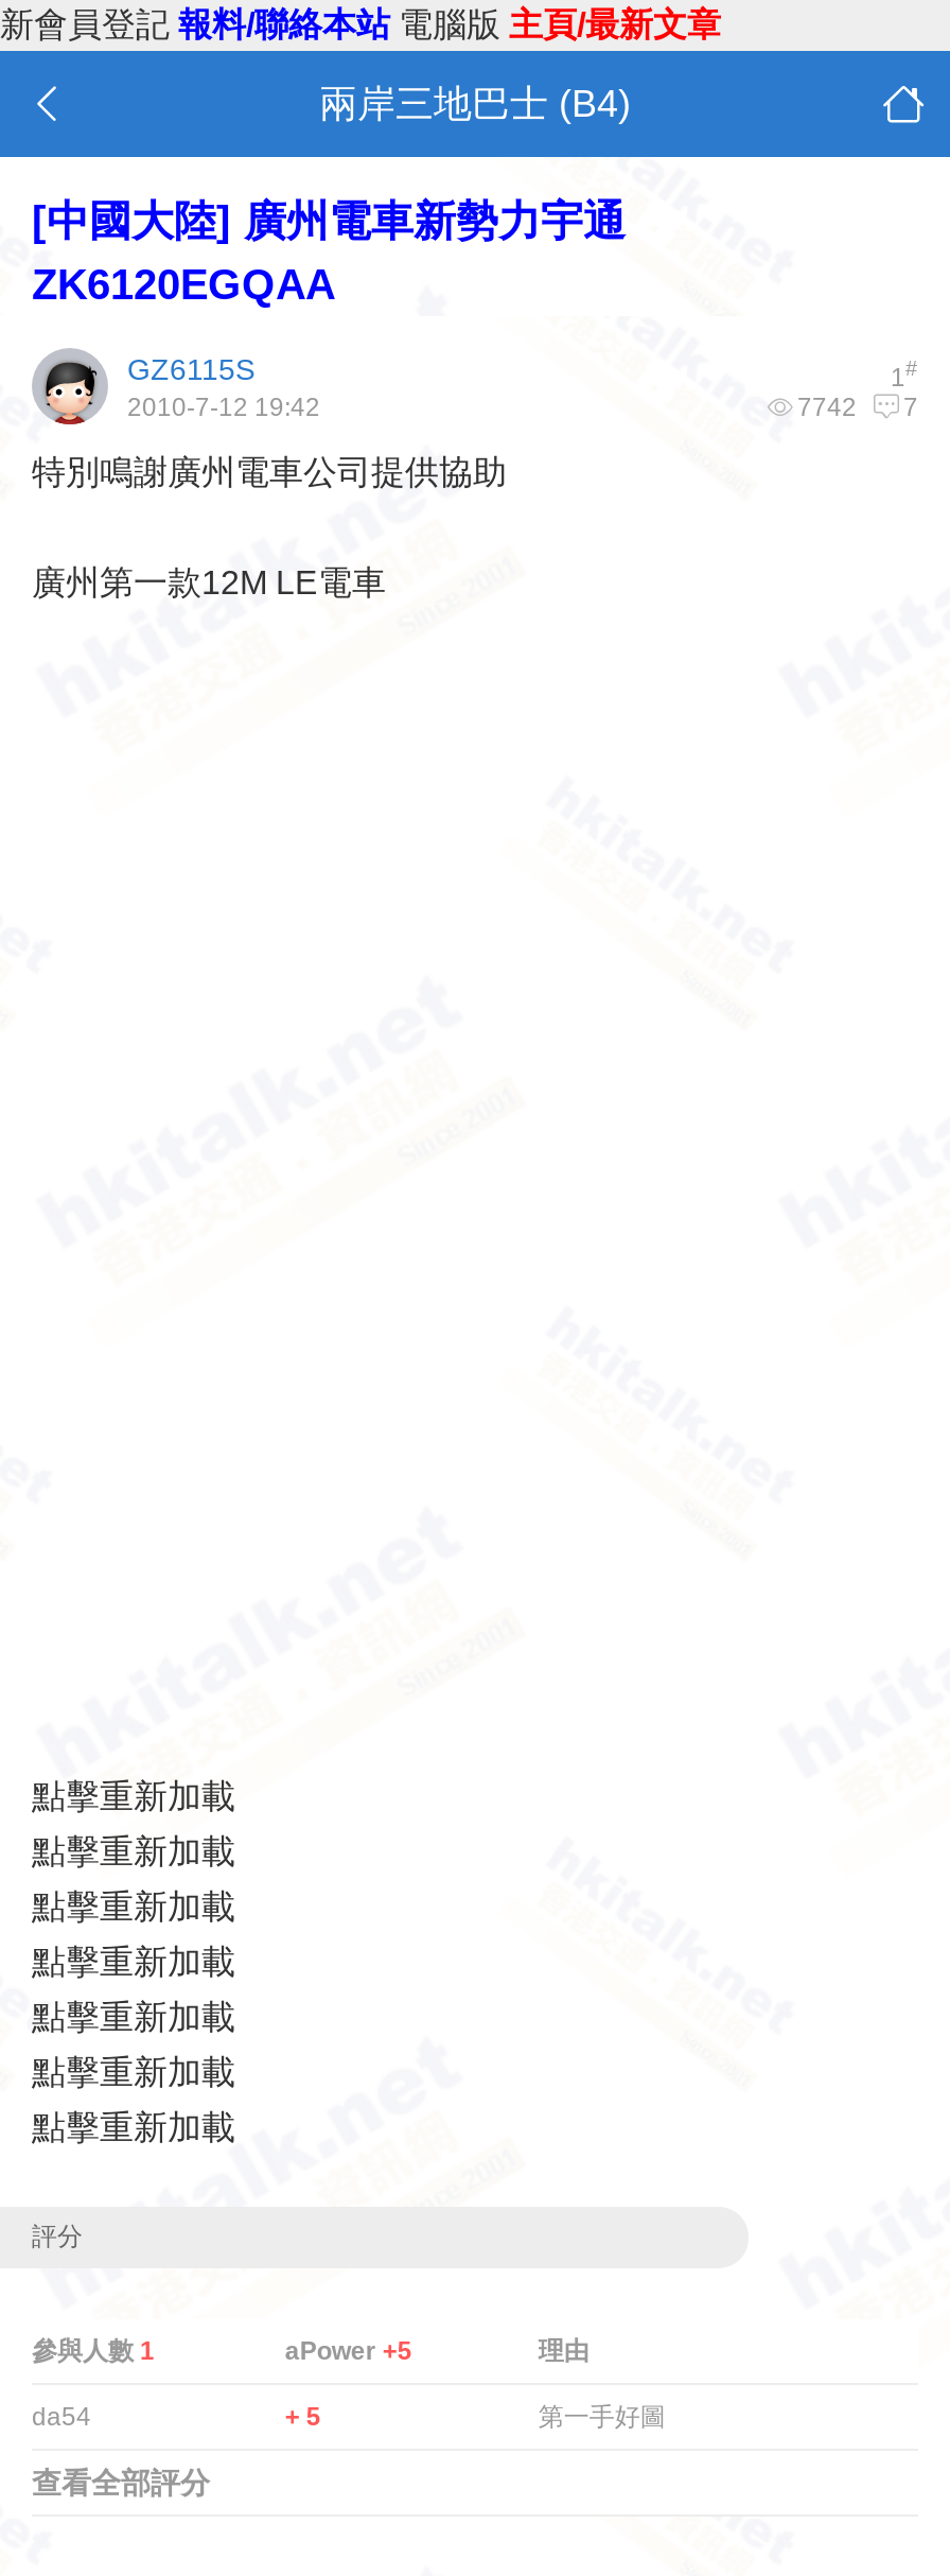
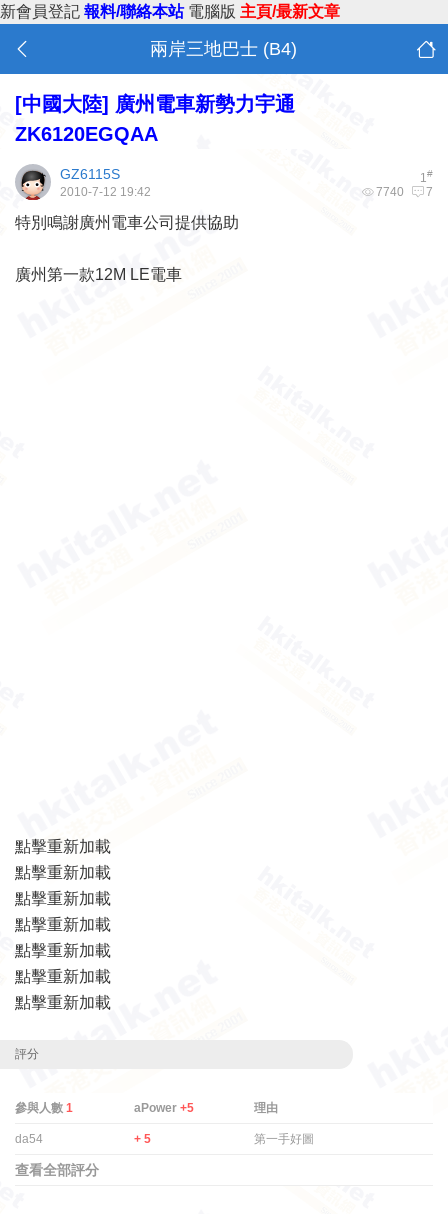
[797,393,918,422] 7742 7 -> [376,185,433,199] 7740 7

